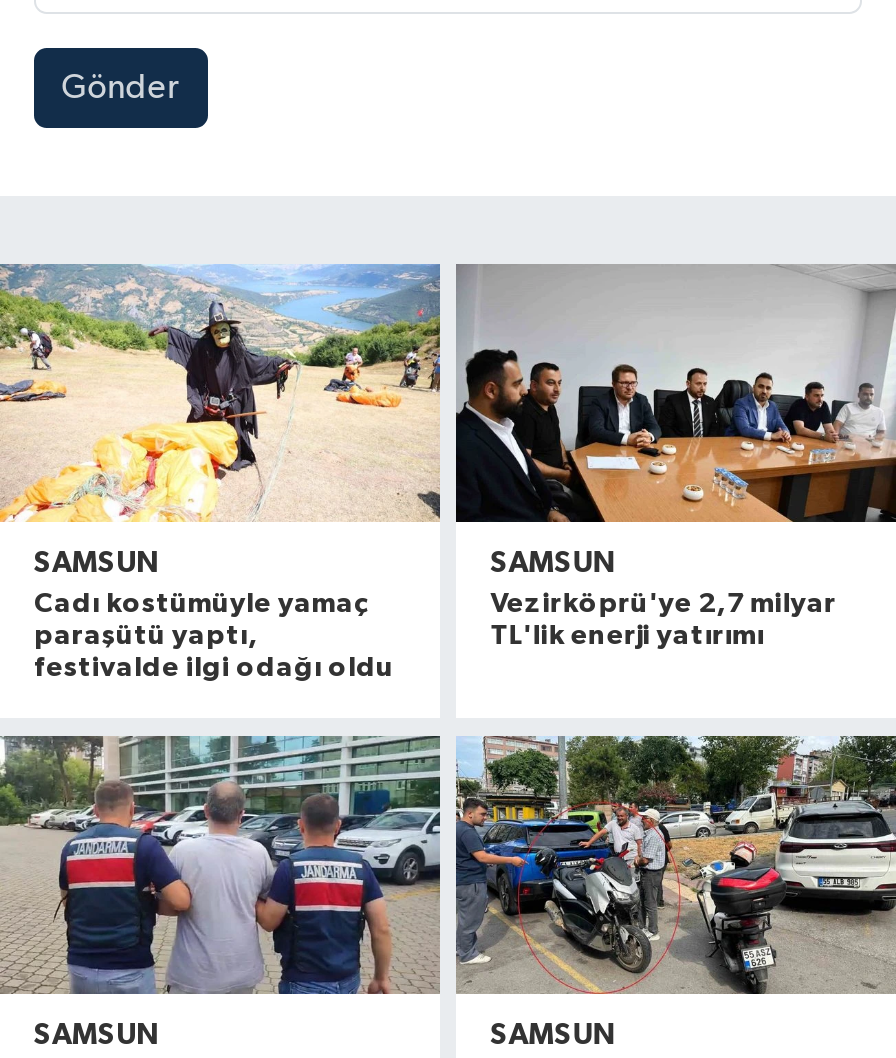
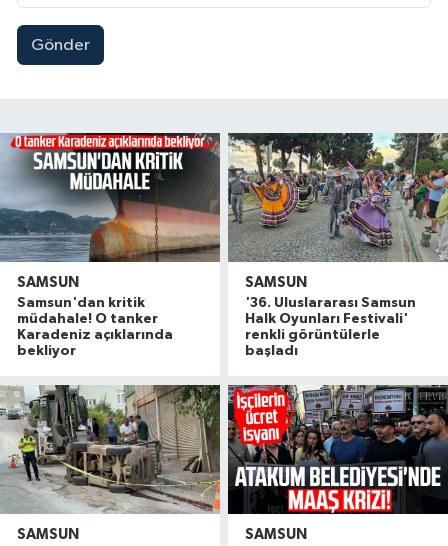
[6,264,440,683] [image] | Cadı kostümüyle yamaç | paraşütü yaptı, | festivalde ilgi odağı oldu -> [3,132,221,358] [image] | Samsun'dan kritik | müdahale! O tanker | Karadeniz açıklarında | bekliyor
[456,264,890,651] [image] | Vezirköprü'ye 2,7 milyar | TL'lik enerji yatırımı -> [228,133,445,358] [image] | '36. Uluslararası Samsun | Halk Oyunları Festivali' | renkli görüntülerle | başladı
[6,734,440,996] [image] -> [3,384,220,514] [image]
[456,734,890,996] [image] -> [228,384,445,515] [image]

